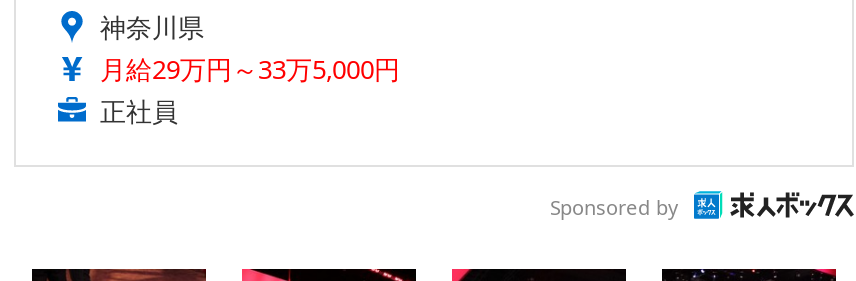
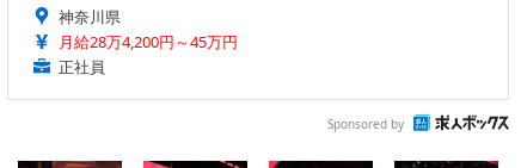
[100,51,400,87] 月給29万円～33万5,000円 -> [59,31,238,52] 月給28万4,200円～45万円

